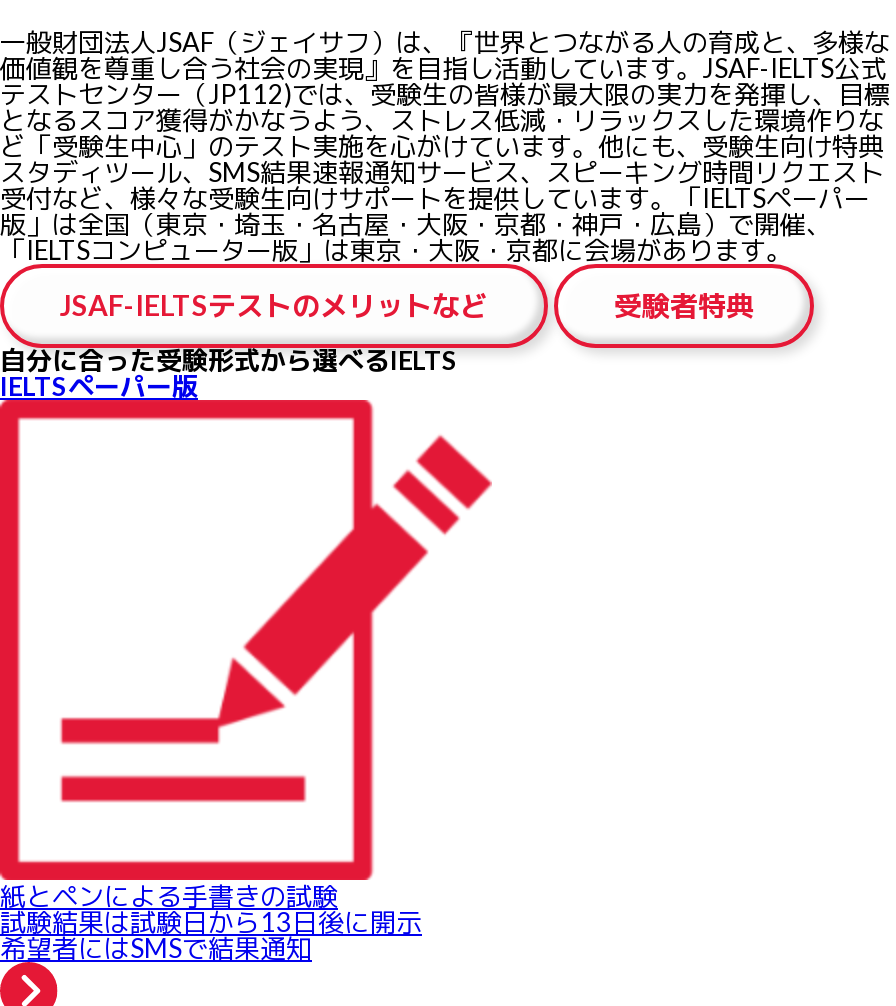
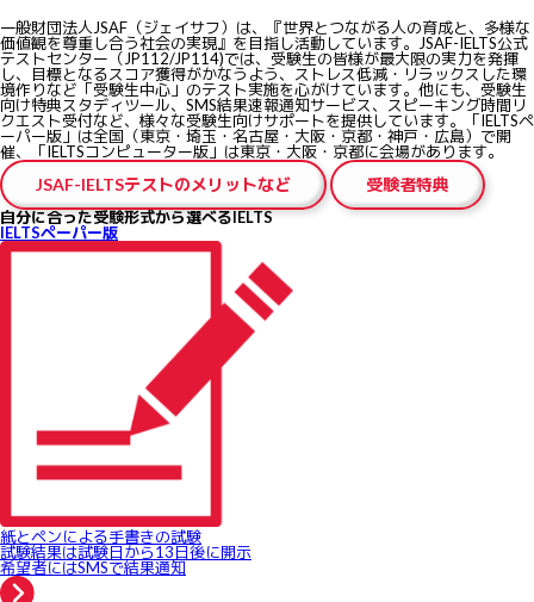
[0,78,890,266] テストセンター（JP112)では、受験生の皆様が最大限の実力を発揮し、目標 | となるスコア獲得がかなうよう、ストレス低減・リラックスした環境作りな | ど「受験生中心」のテスト実施を心がけています。他にも、受験生向け特典 | スタディツール、SMS結果速報通知サービス、スピーキング時間リクエスト | 受付など、様々な受験生向けサポートを提供しています。「IELTSペーパー | 版」は全国（東京・埼玉・名古屋・大阪・京都・神戸・広島）で開催、 | 「IELTSコンピューター版」は東京・大阪・京都に会場があります。 -> [0,49,534,161] テストセンター（JP112/JP114)では、受験生の皆様が最大限の実力を発揮 | し、目標となるスコア獲得がかなうよう、ストレス低減・リラックスした環 | 境作りなど「受験生中心」のテスト実施を心がけています。他にも、受験生 | 向け特典スタディツール、SMS結果速報通知サービス、スピーキング時間リ | クエスト受付など、様々な受験生向けサポートを提供しています。「IELTSペ | ーパー版」は全国（東京・埼玉・名古屋・大阪・京都・神戸・広島）で開 | 催、「IELTSコンピューター版」は東京・大阪・京都に会場があります。

